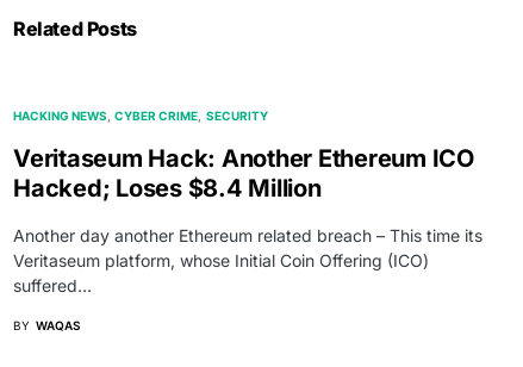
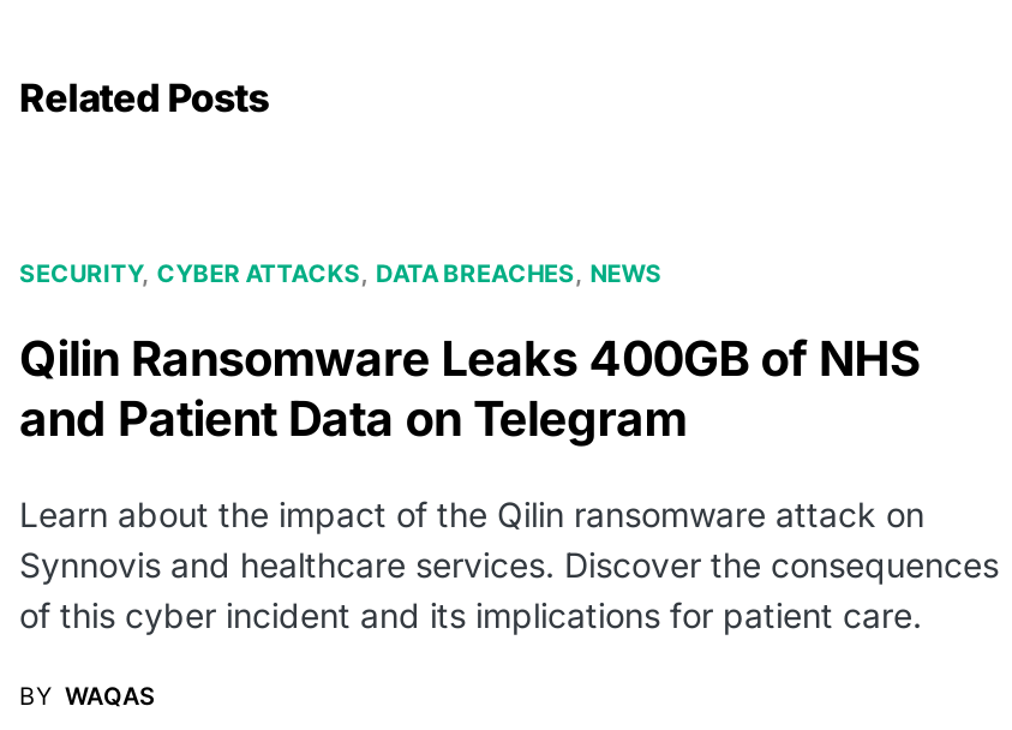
[13,108,267,122] HACKING NEWS CYBER CRIME SECURITY -> [19,258,662,286] SECURITY CYBER ATTACKS DATA BREACHES NEWS
[13,144,474,202] Veritaseum Hack: Another Ethereum ICO | Hacked; Loses $8.4 Million -> [19,330,920,447] Qilin Ransomware Leaks 400GB of NHS | and Patient Data on Telegram
[13,225,482,295] Another day another Ethereum related breach – This time its | Veritaseum platform, whose Initial Coin Offering (ICO) | suffered… -> [19,493,999,635] Learn about the impact of the Qilin ransomware attack on | Synnovis and healthcare services. Discover the consequences | of this cyber incident and its implications for patient care.

